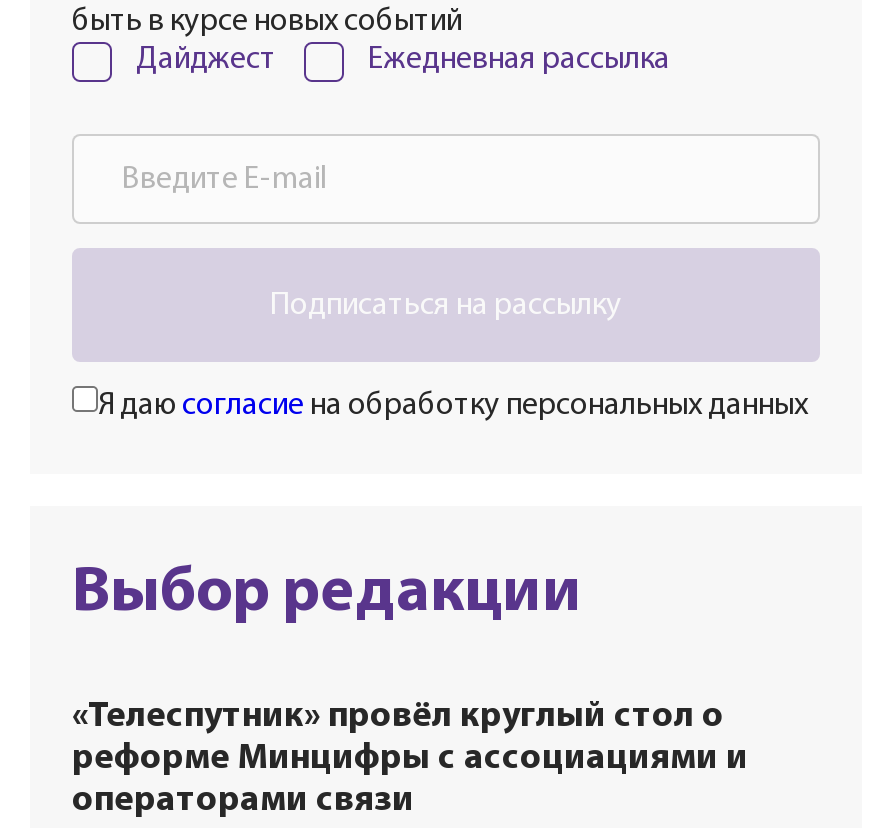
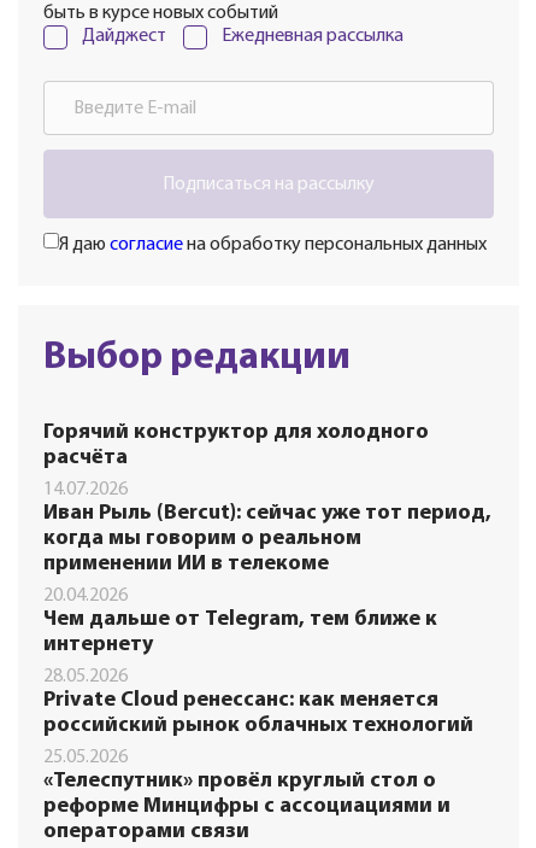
none -> [43,421,491,767] Горячий конструктор для холодного | расчёта | 14.07.2026 | Иван Рыль (Bercut): сейчас уже тот период, | когда мы говорим о реальном | применении ИИ в телекоме | 20.04.2026 | Чем дальше от Telegram, тем ближе к | интернету | 28.05.2026 | Private Cloud ренессанс: как меняется | российский рынок облачных технологий | 25.05.2026

